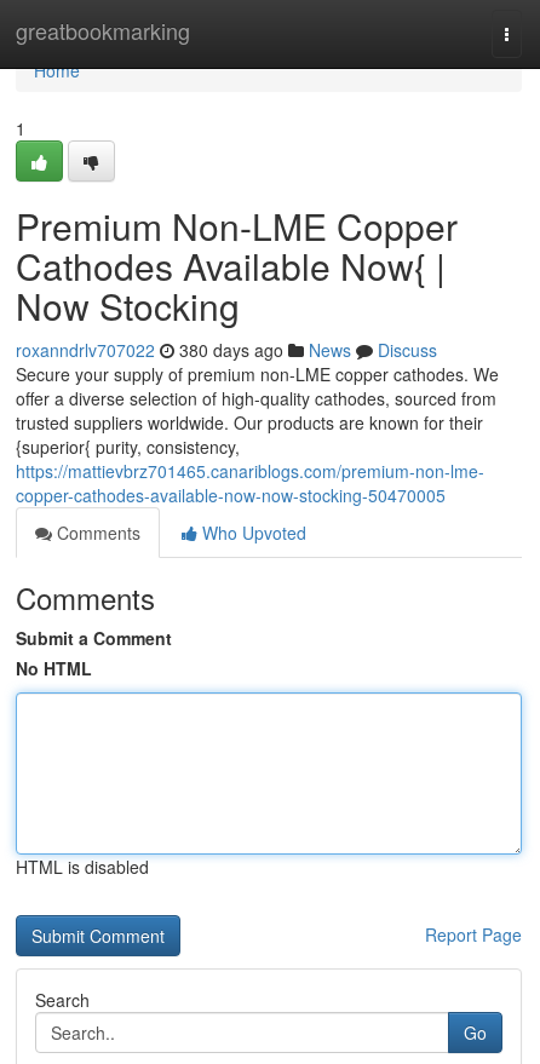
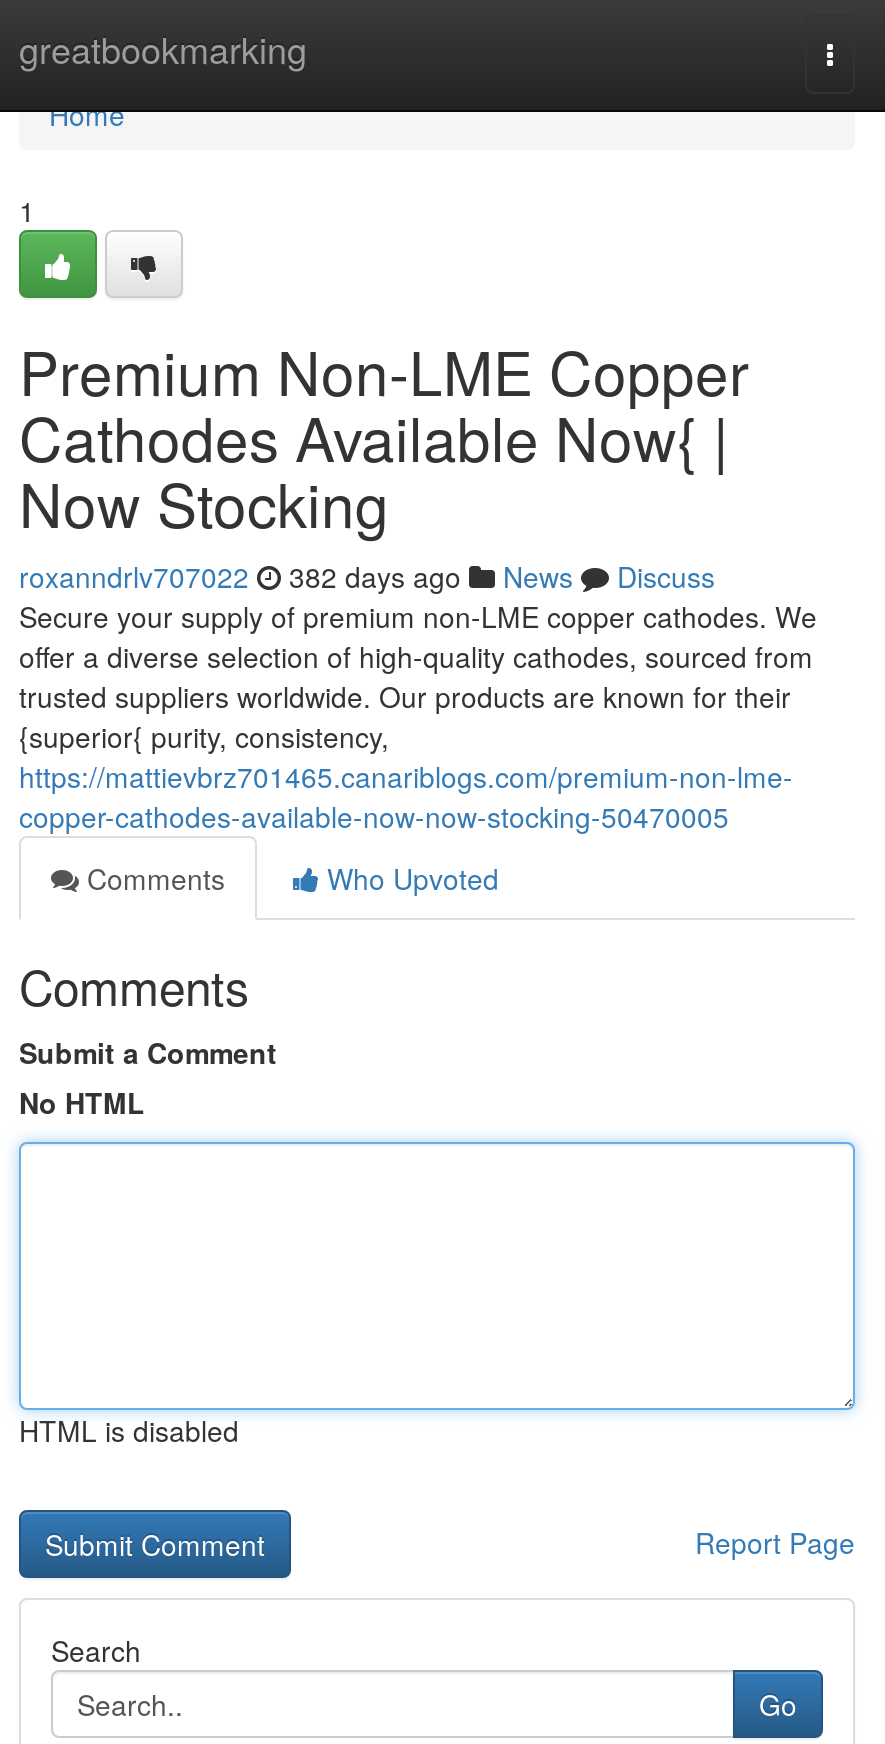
[16,338,437,362] roxanndrlv707022 380 days ago News Discuss -> [19,556,715,596] roxanndrlv707022 382 days ago News Discuss

